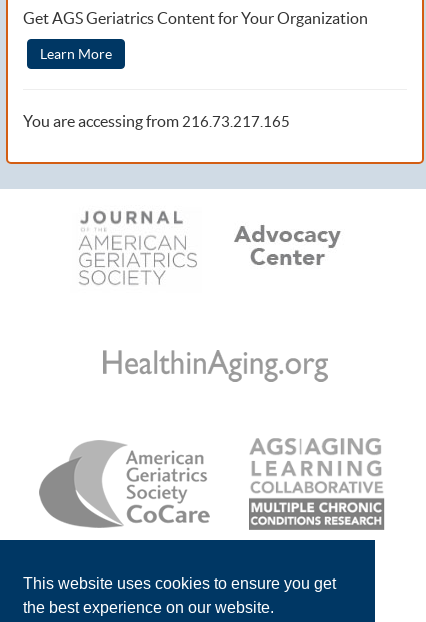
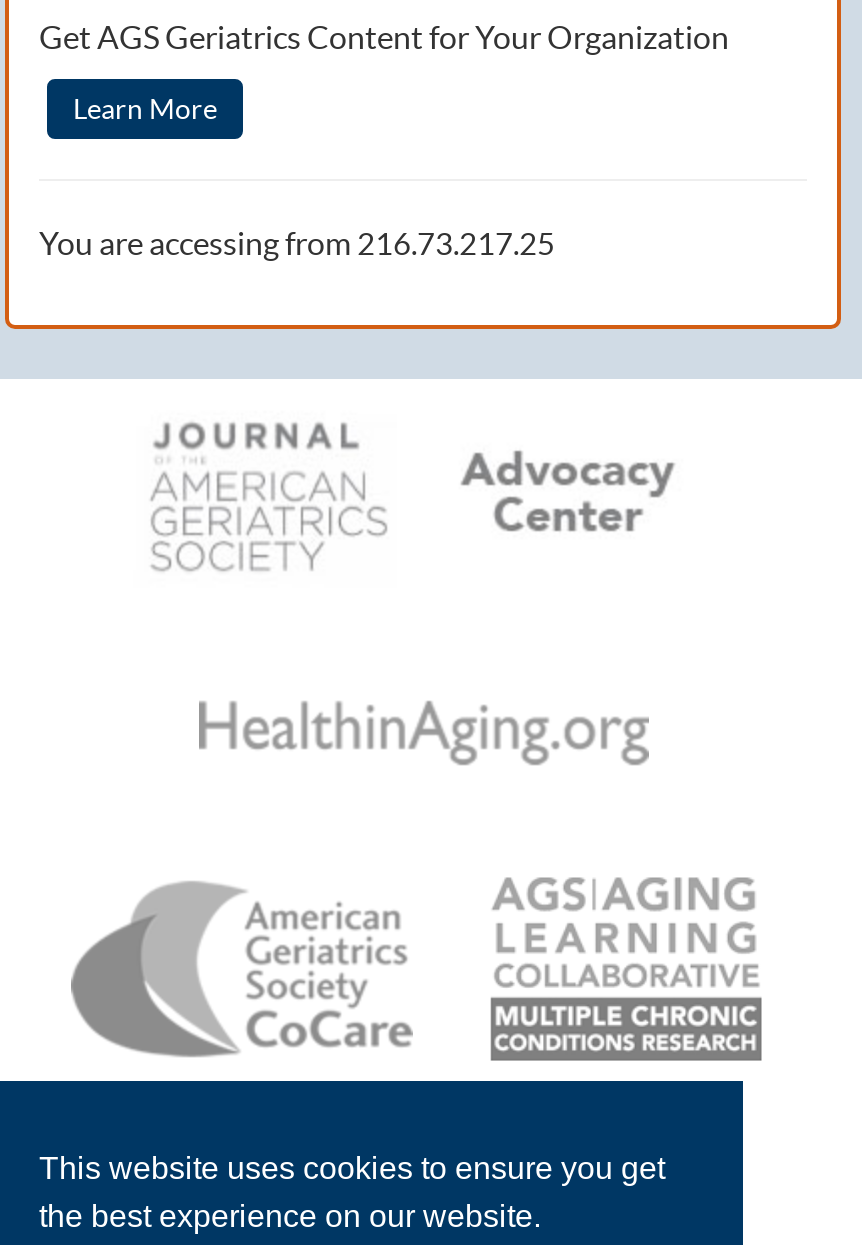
[23,112,290,130] You are accessing from 216.73.217.165 -> [39,225,555,261] You are accessing from 216.73.217.25

